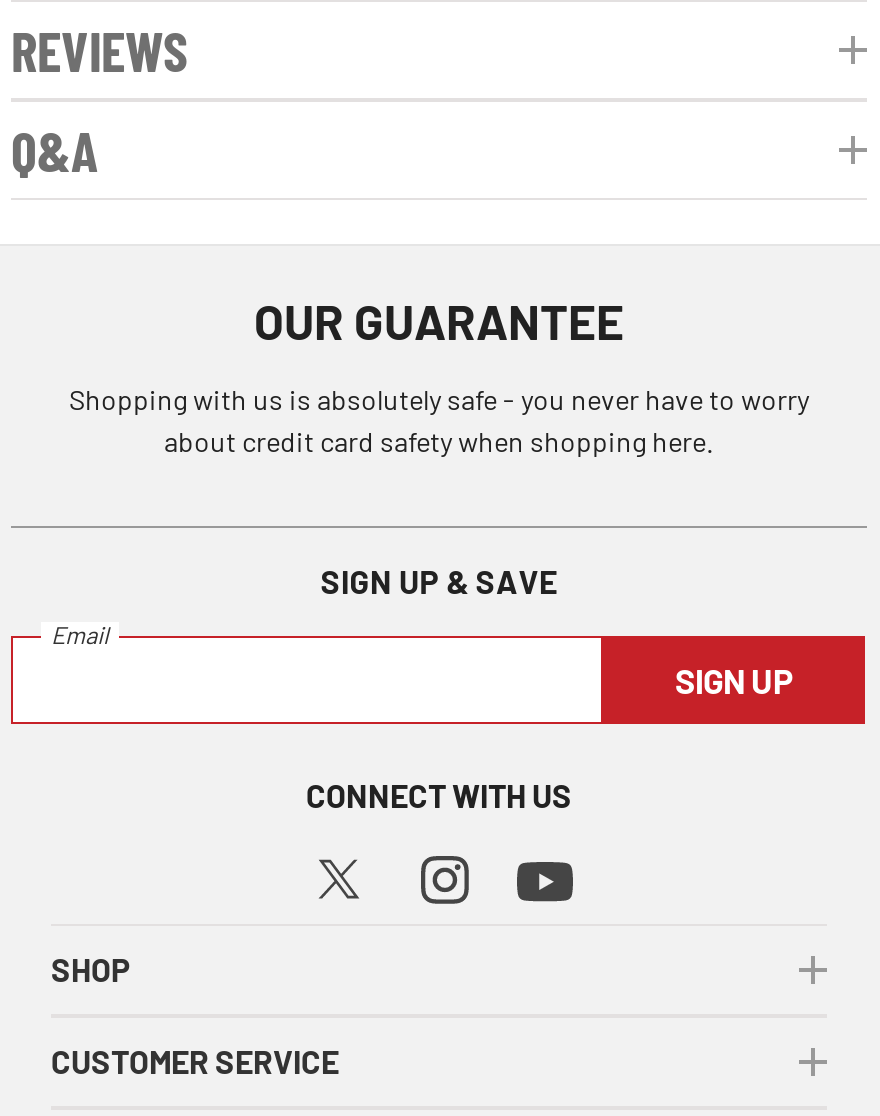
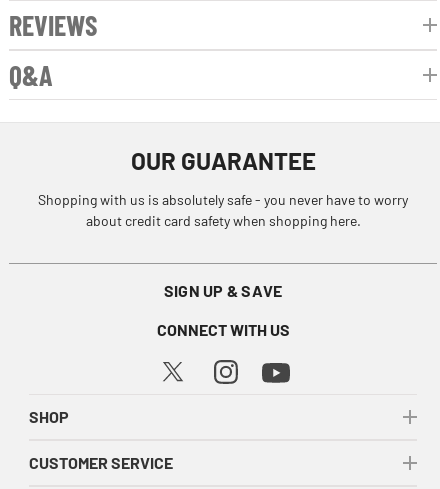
[51,621,793,701] Email | SIGN UP -> none

